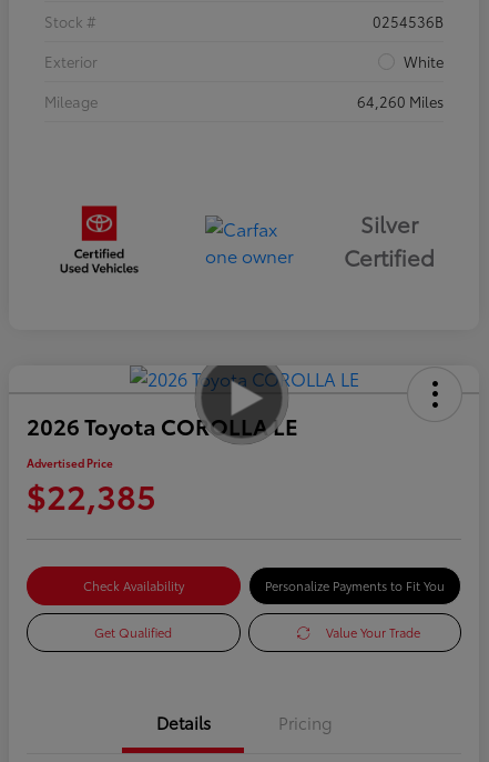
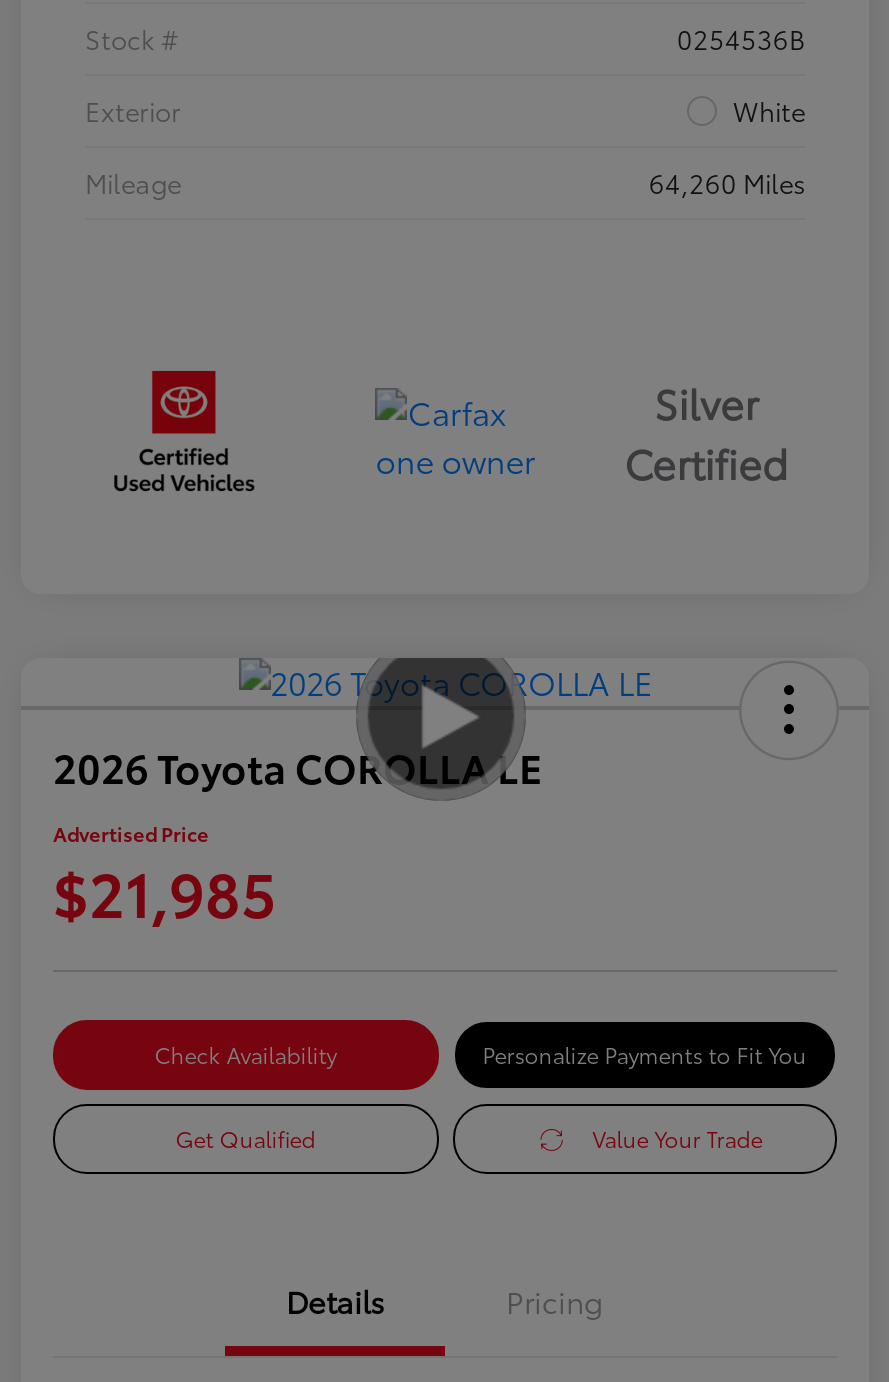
[27,472,156,519] $22,385 -> [53,849,277,935] $21,985

